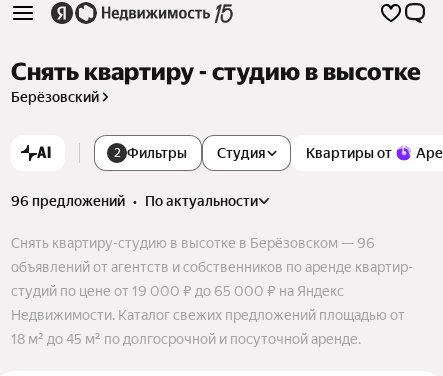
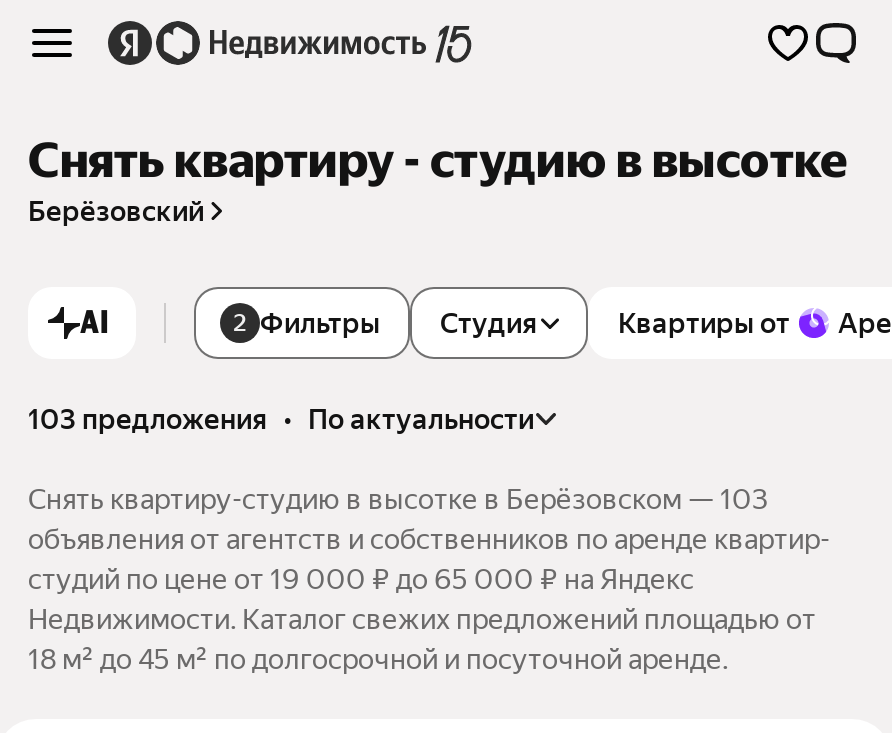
[11,193,258,209] 96 предложений • по актуальности -> [28,403,534,435] 103 предложения • по актуальности
[11,235,375,251] Снять квартиру-студию в высотке в Берёзовском — 96 -> [28,483,768,515] Снять квартиру-студию в высотке в Берёзовском — 103
[11,259,413,275] объявлений от агентств и собственников по аренде квартир- -> [28,523,830,555] объявления от агентств и собственников по аренде квартир-

